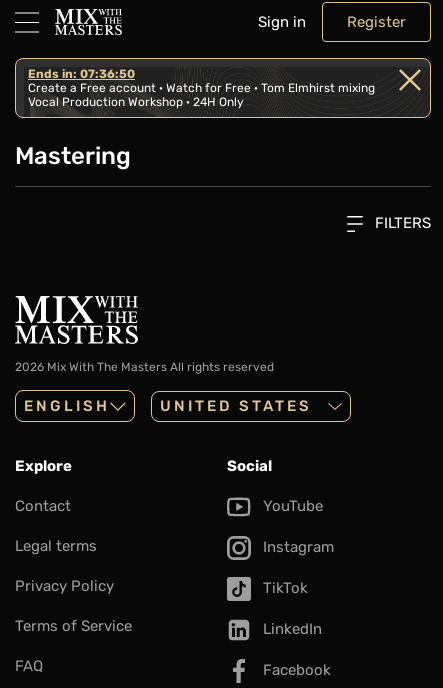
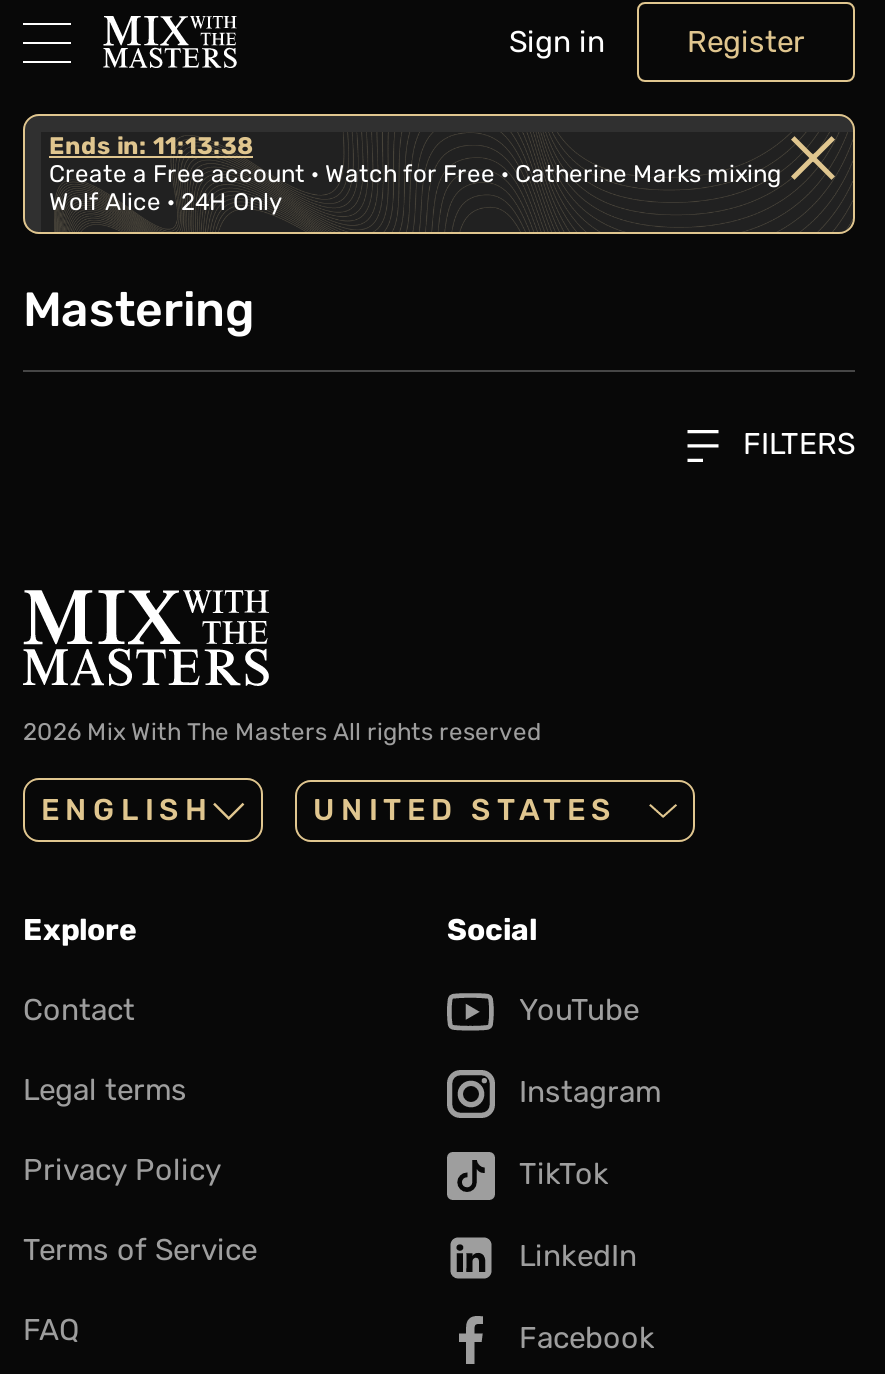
[28,67,375,109] Ends in: 07:36:50 | Create a Free account · Watch for Free · Tom Elmhirst mixing | Vocal Production Workshop · 24H Only -> [49,132,781,216] Ends in: 11:13:38 | Create a Free account · Watch for Free · Catherine Marks mixing | Wolf Alice · 24H Only

